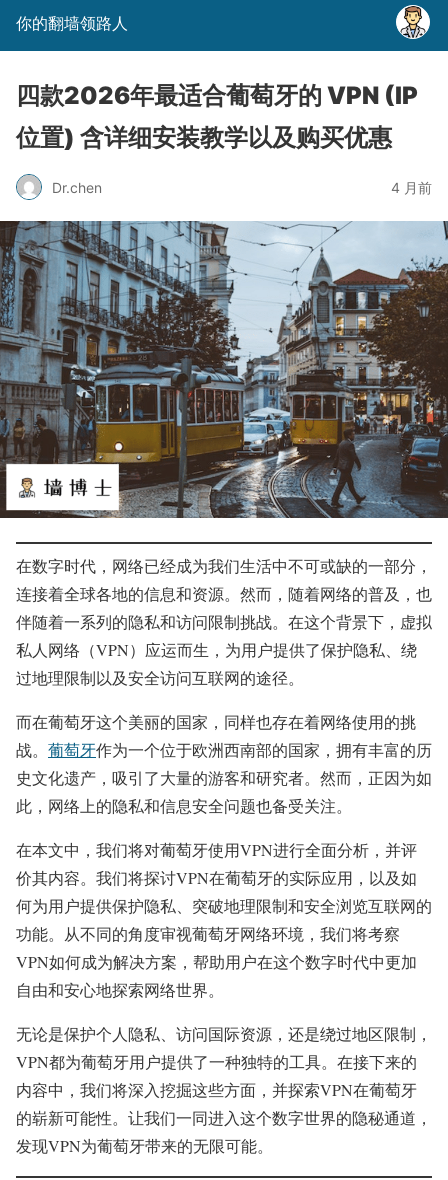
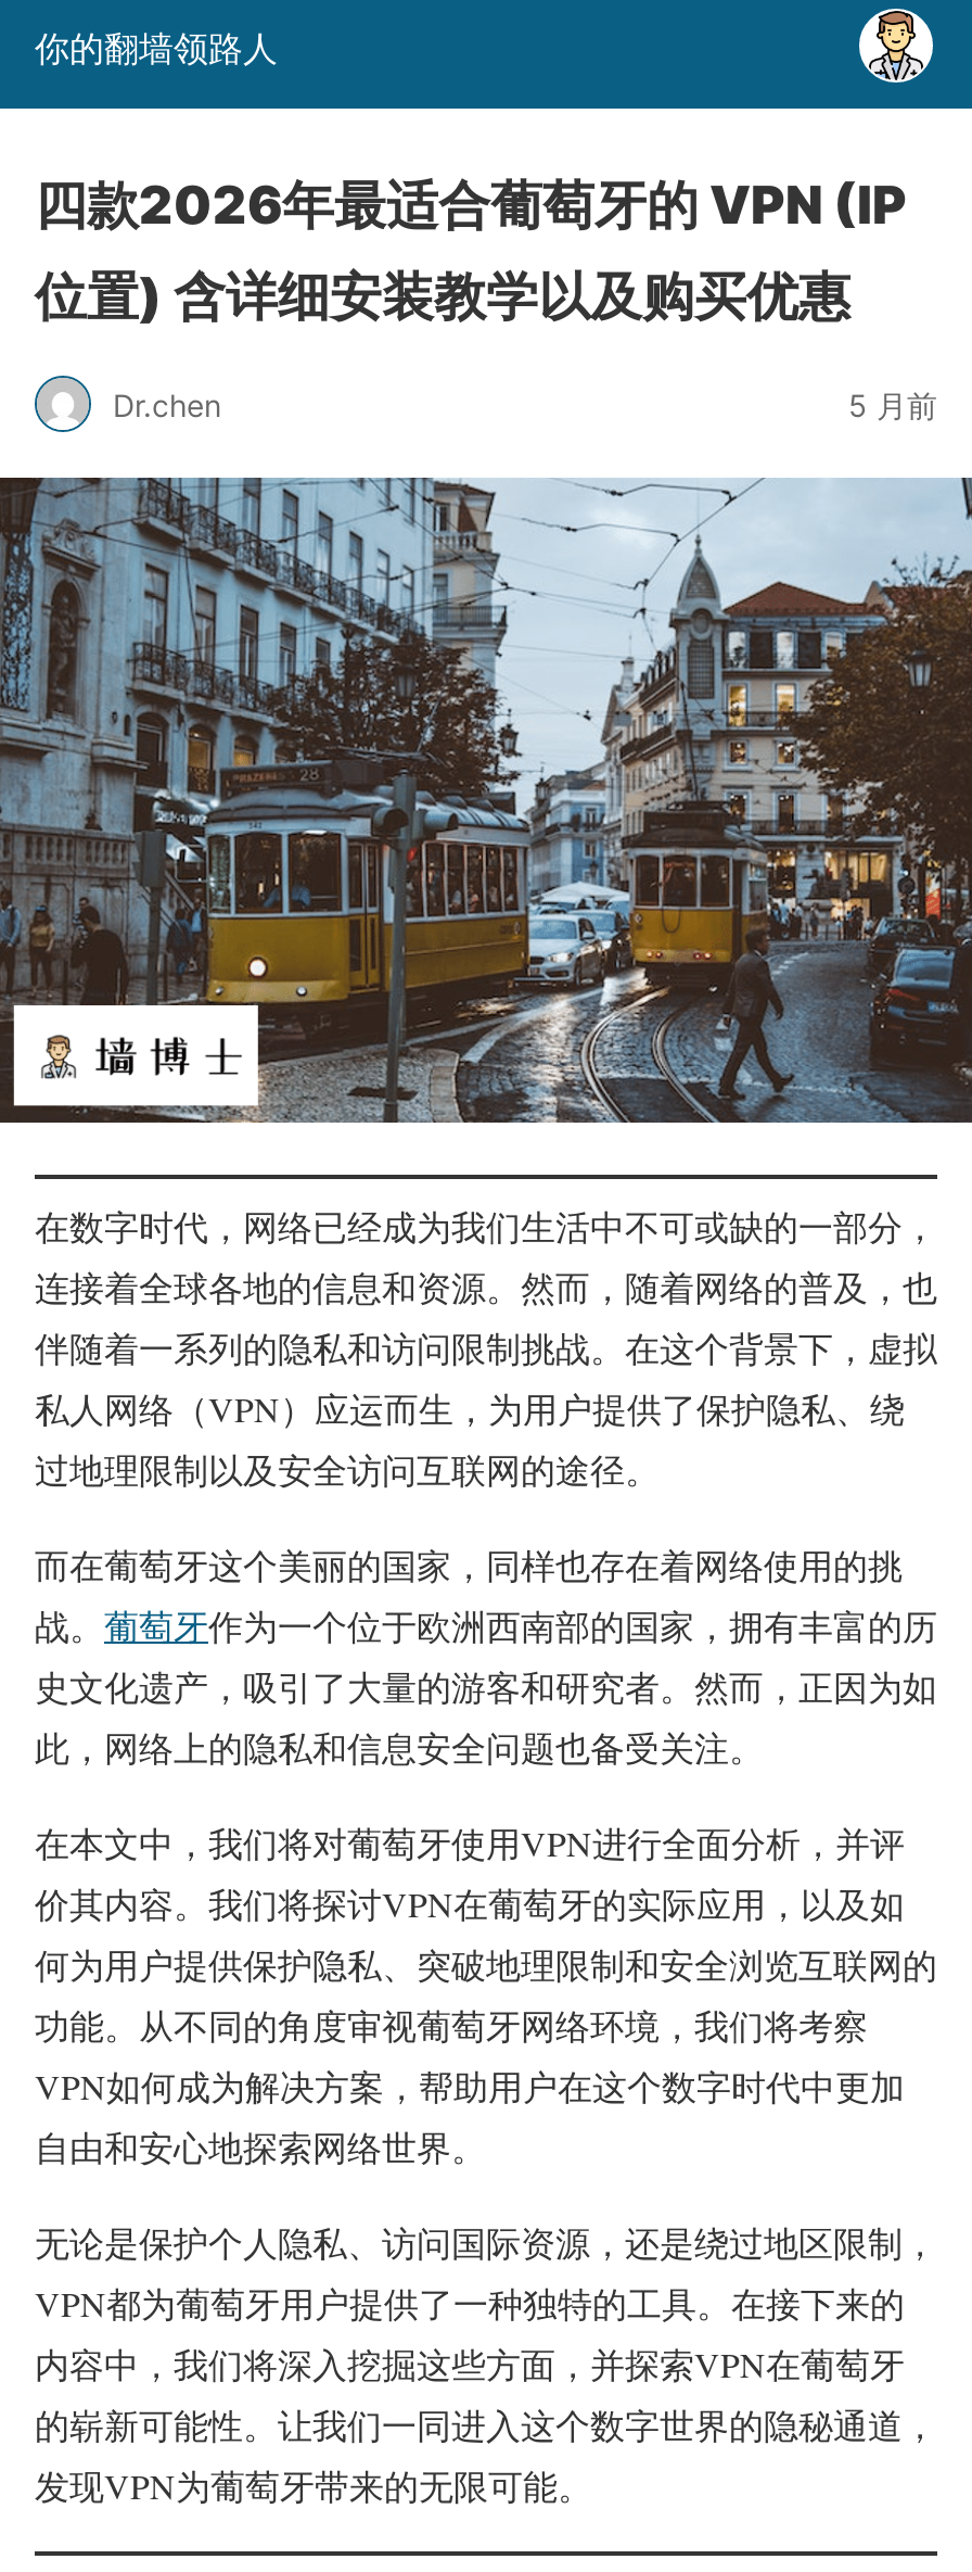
[391,178,432,195] 4 月前 -> [848,385,937,422] 5 月前

